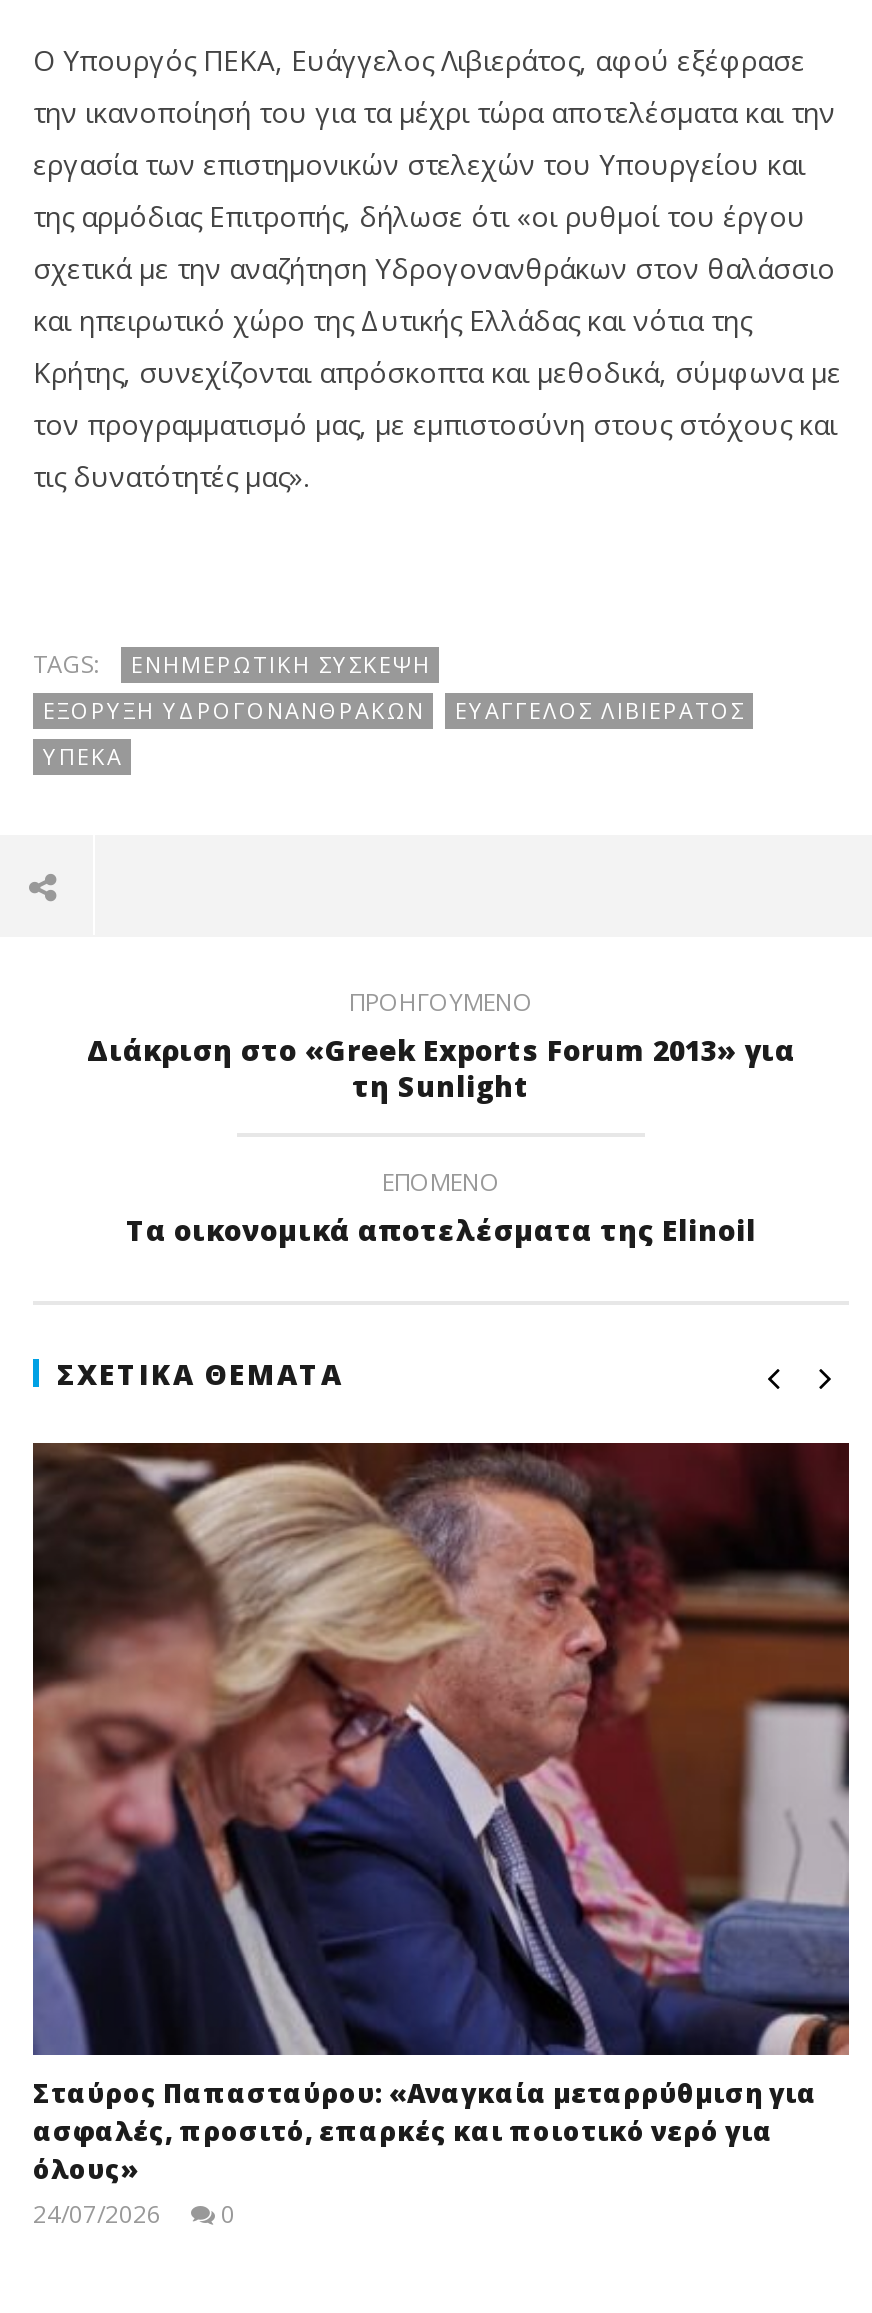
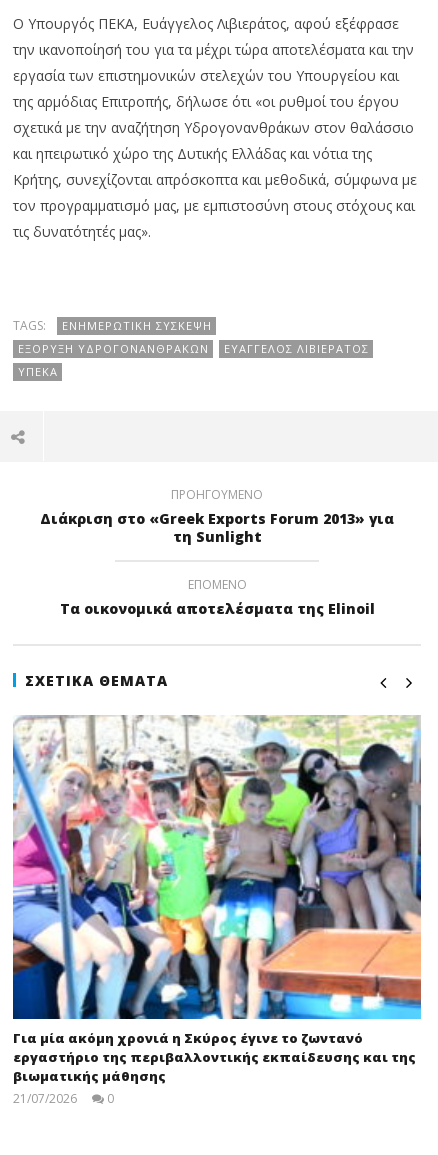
[31,1441,851,2230] [image] | Σταύρος Παπασταύρου: «Αναγκαία μεταρρύθμιση για | ασφαλές, προσιτό, επαρκές και ποιοτικό νερό για | όλους» | 24/07/2026 -> [12,715,422,1107] [image] | Για μία ακόμη χρονιά η Σκύρος έγινε το ζωντανό | εργαστήριο της περιβαλλοντικής εκπαίδευσης και της | βιωματικής μάθησης | 21/07/2026

